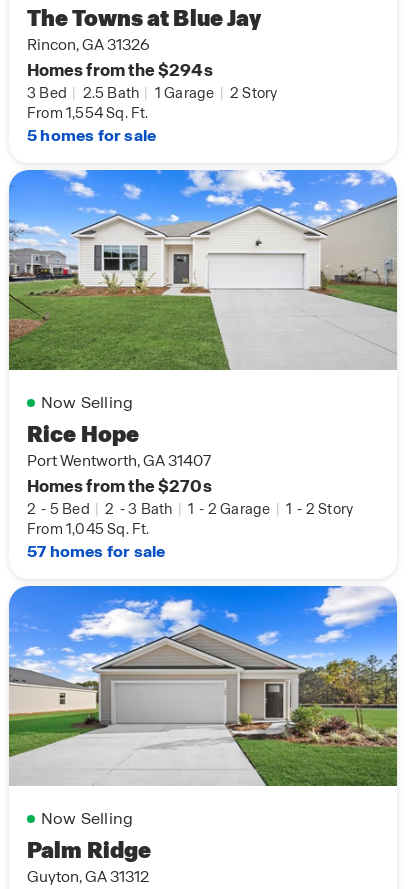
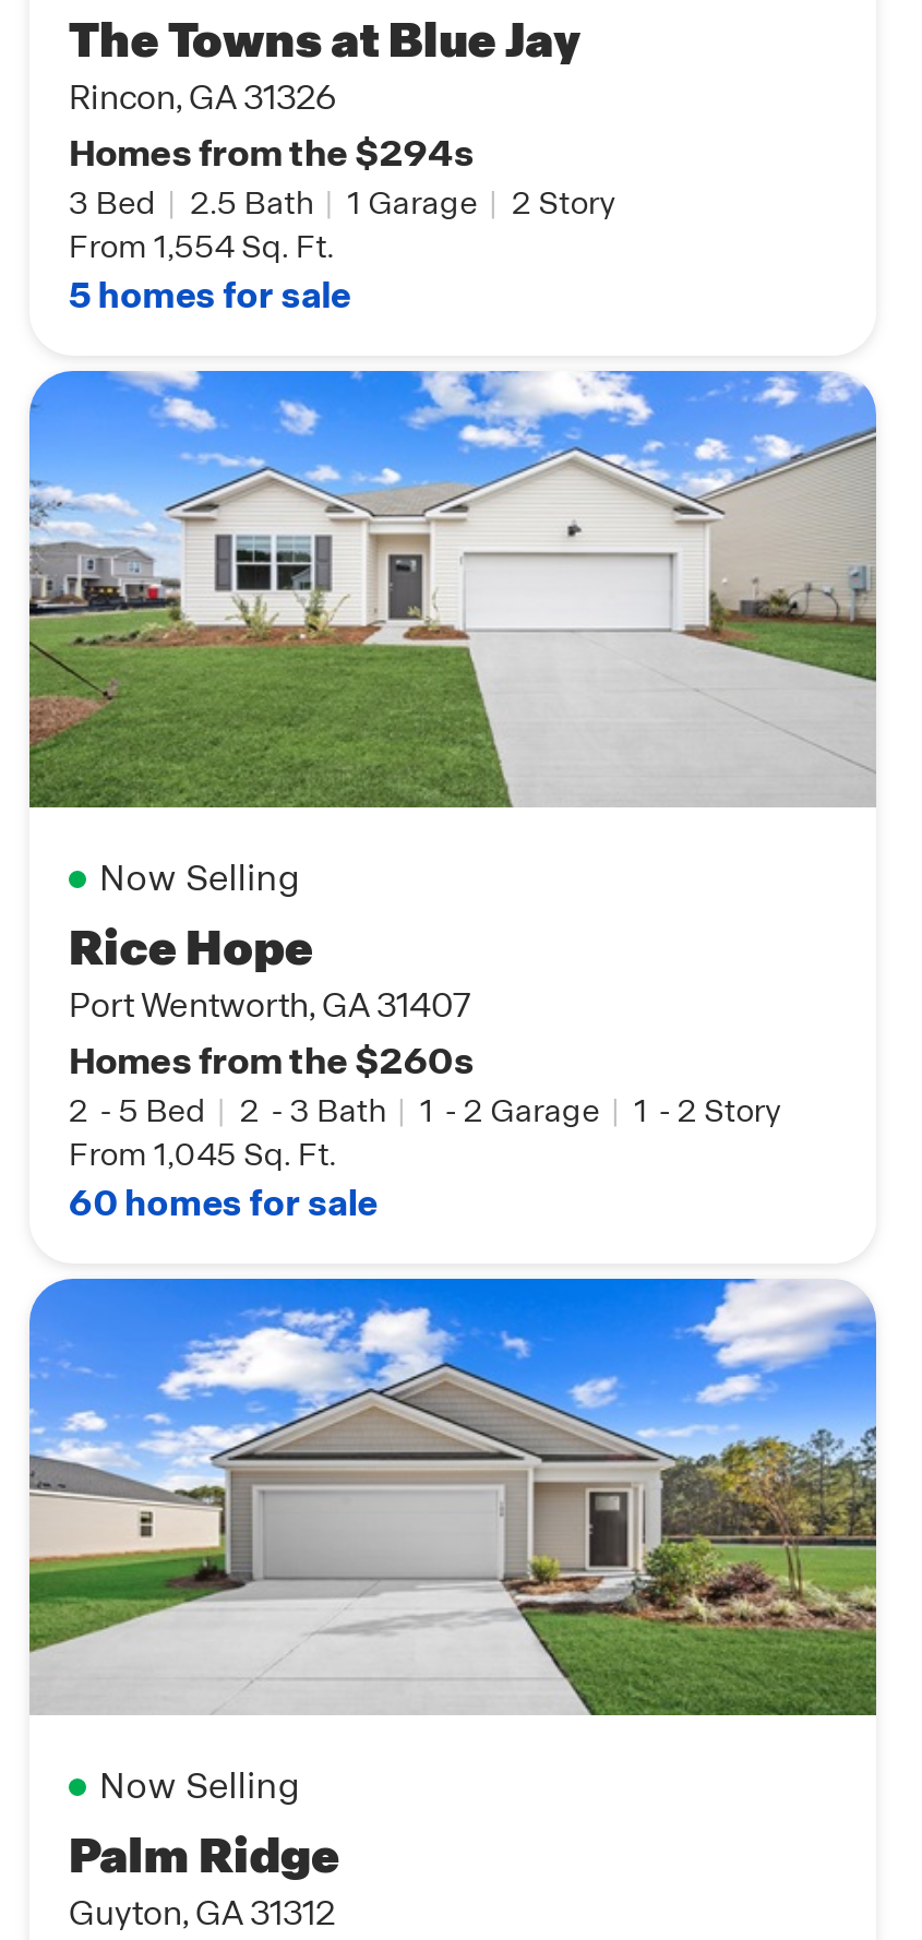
[27,475,212,497] Homes from the $270s -> [69,1036,474,1084] Homes from the $260s
[27,541,165,562] 57 homes for sale -> [69,1180,377,1226] 60 homes for sale

